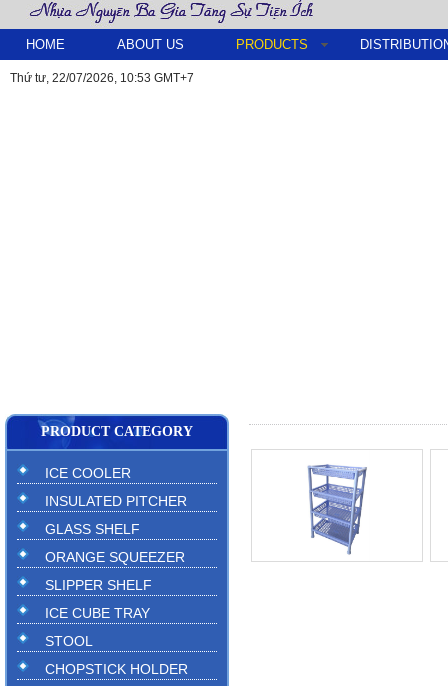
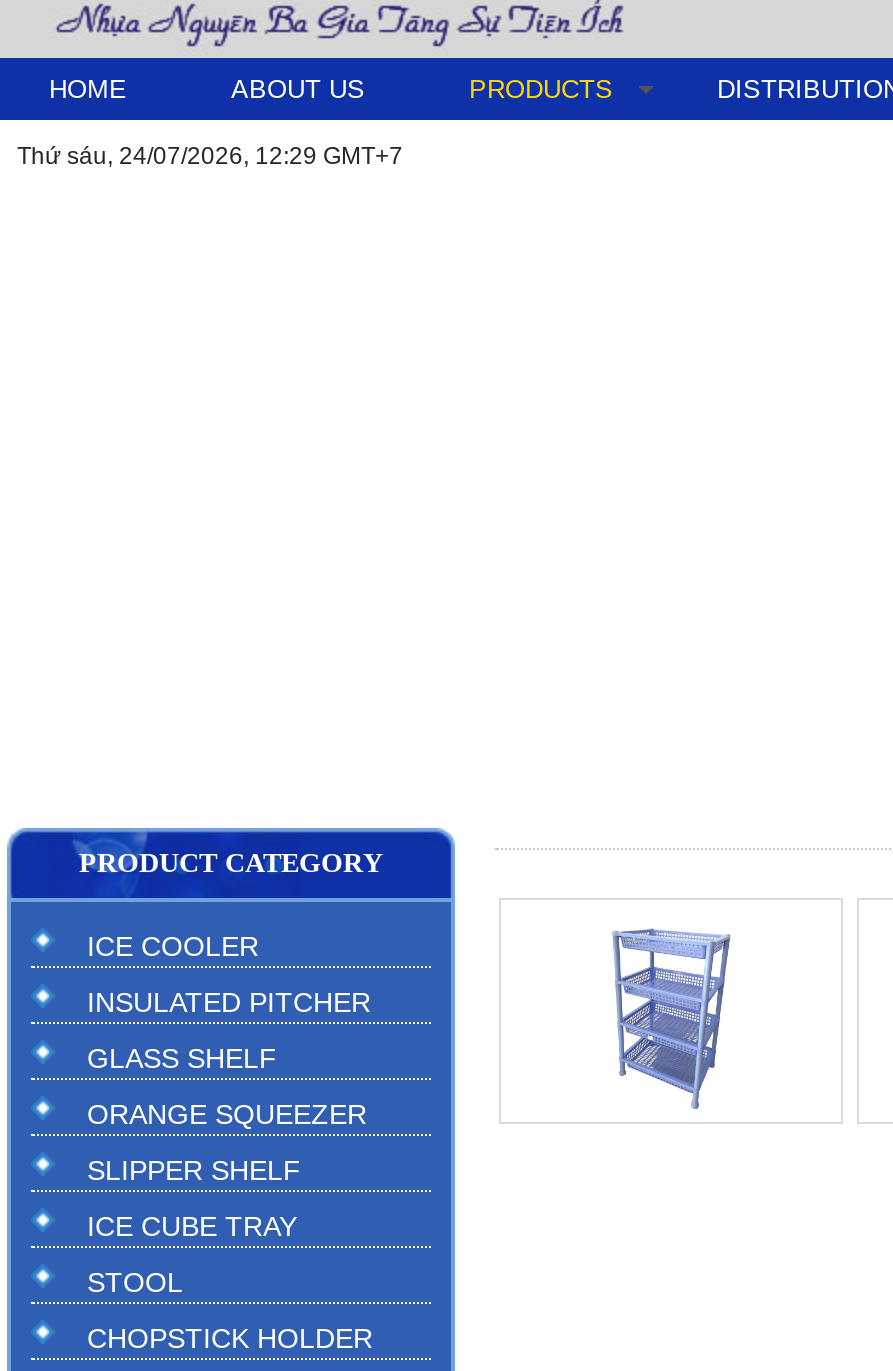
[10,71,194,85] Thứ tư, 22/07/2026, 10:53 GMT+7 -> [17,142,403,170] Thứ sáu, 24/07/2026, 12:29 GMT+7

